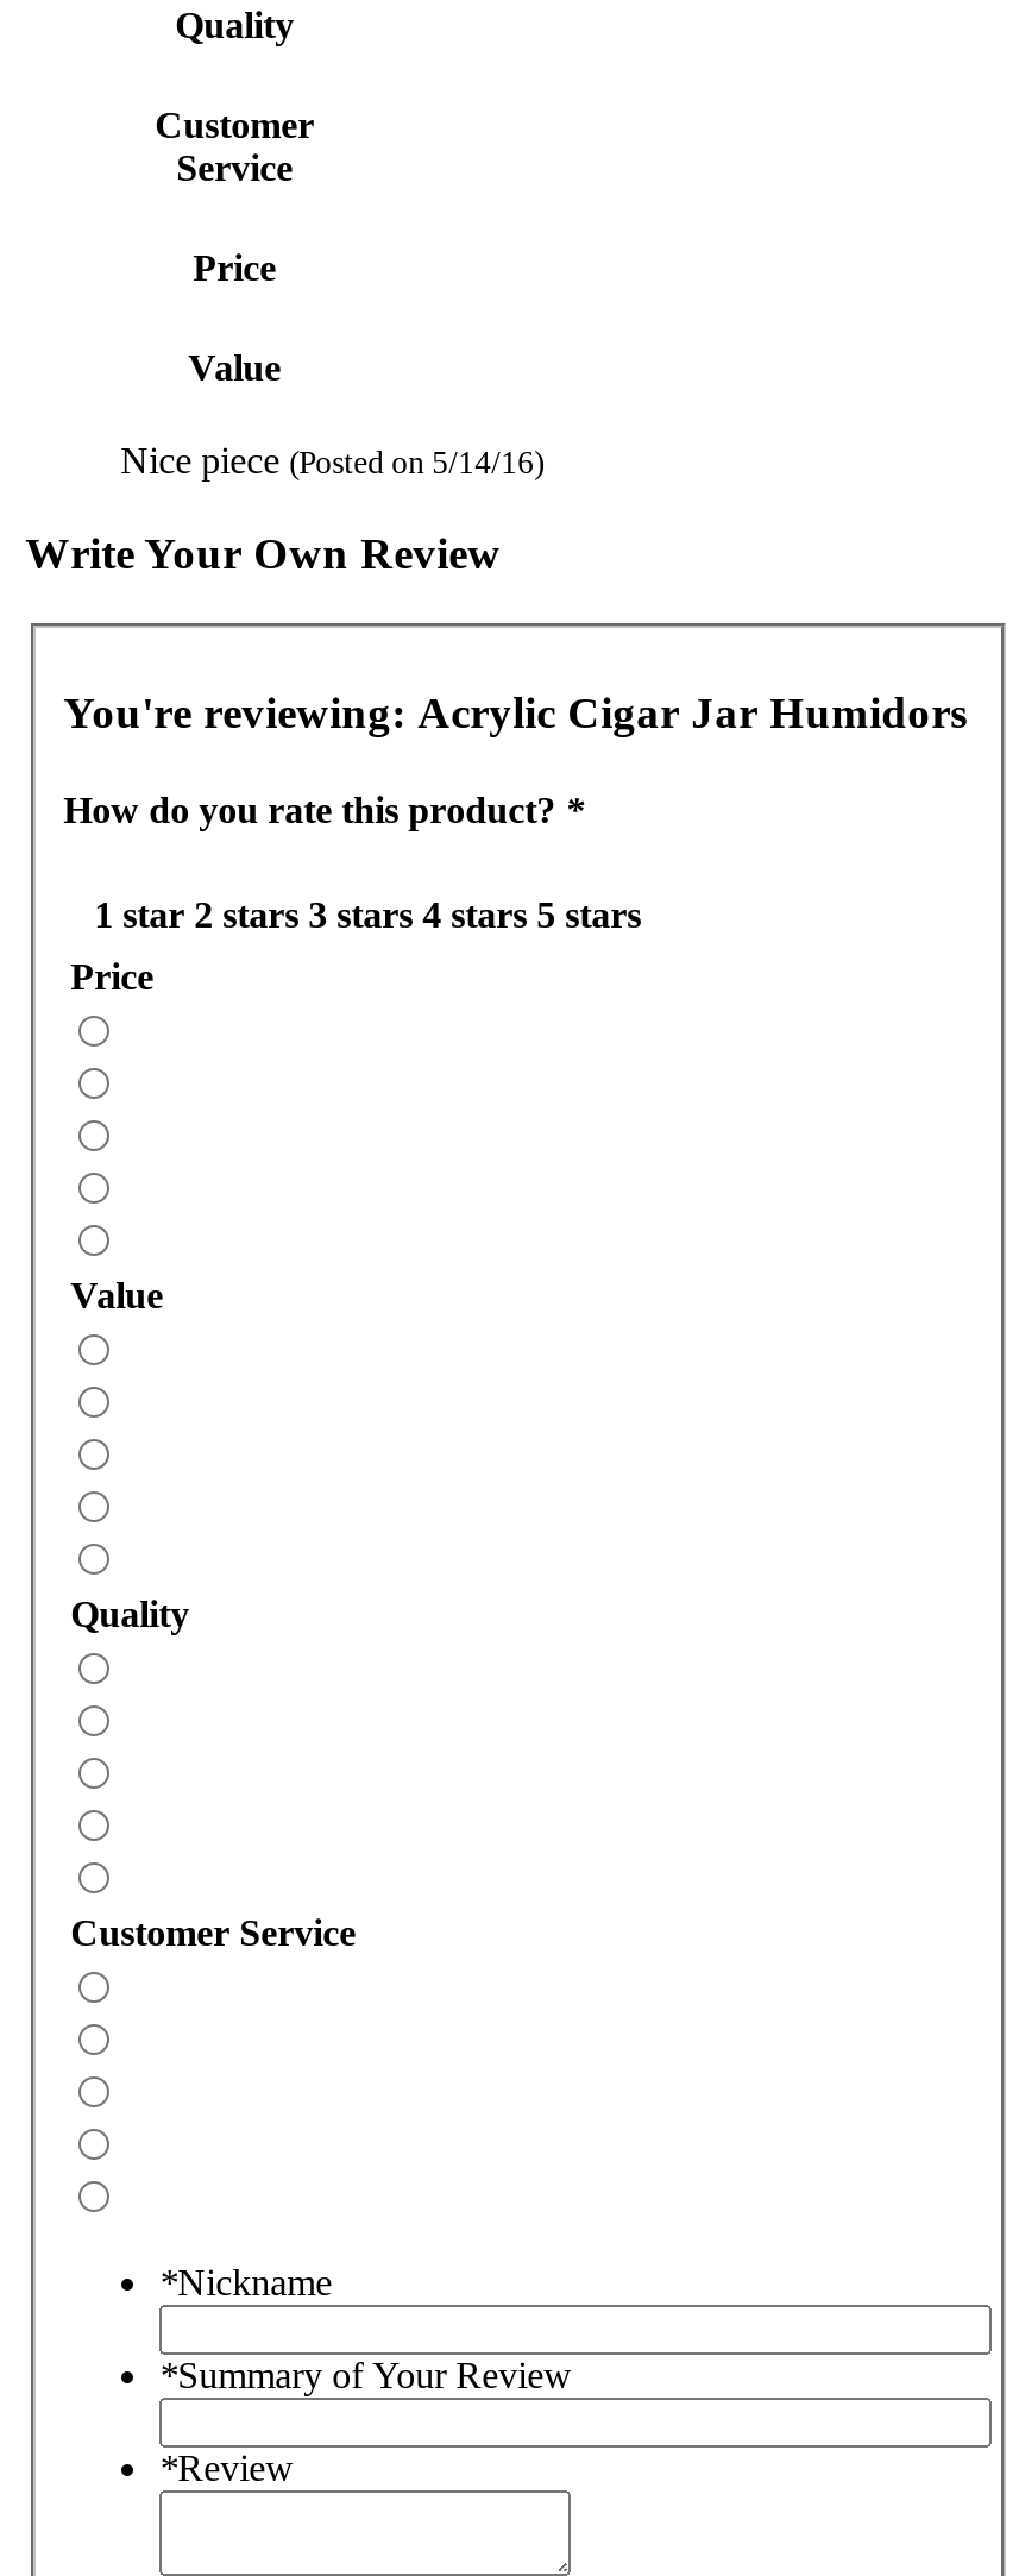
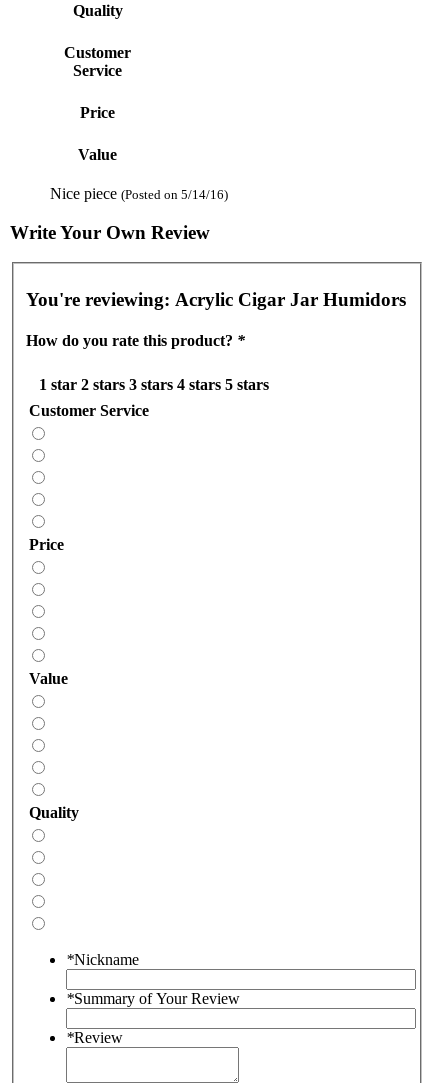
moved [70,957,189,1635] -> [29,536,79,821]: Price | Value | Quality
moved [70,1913,356,1953] -> [29,402,149,419]: Customer Service

